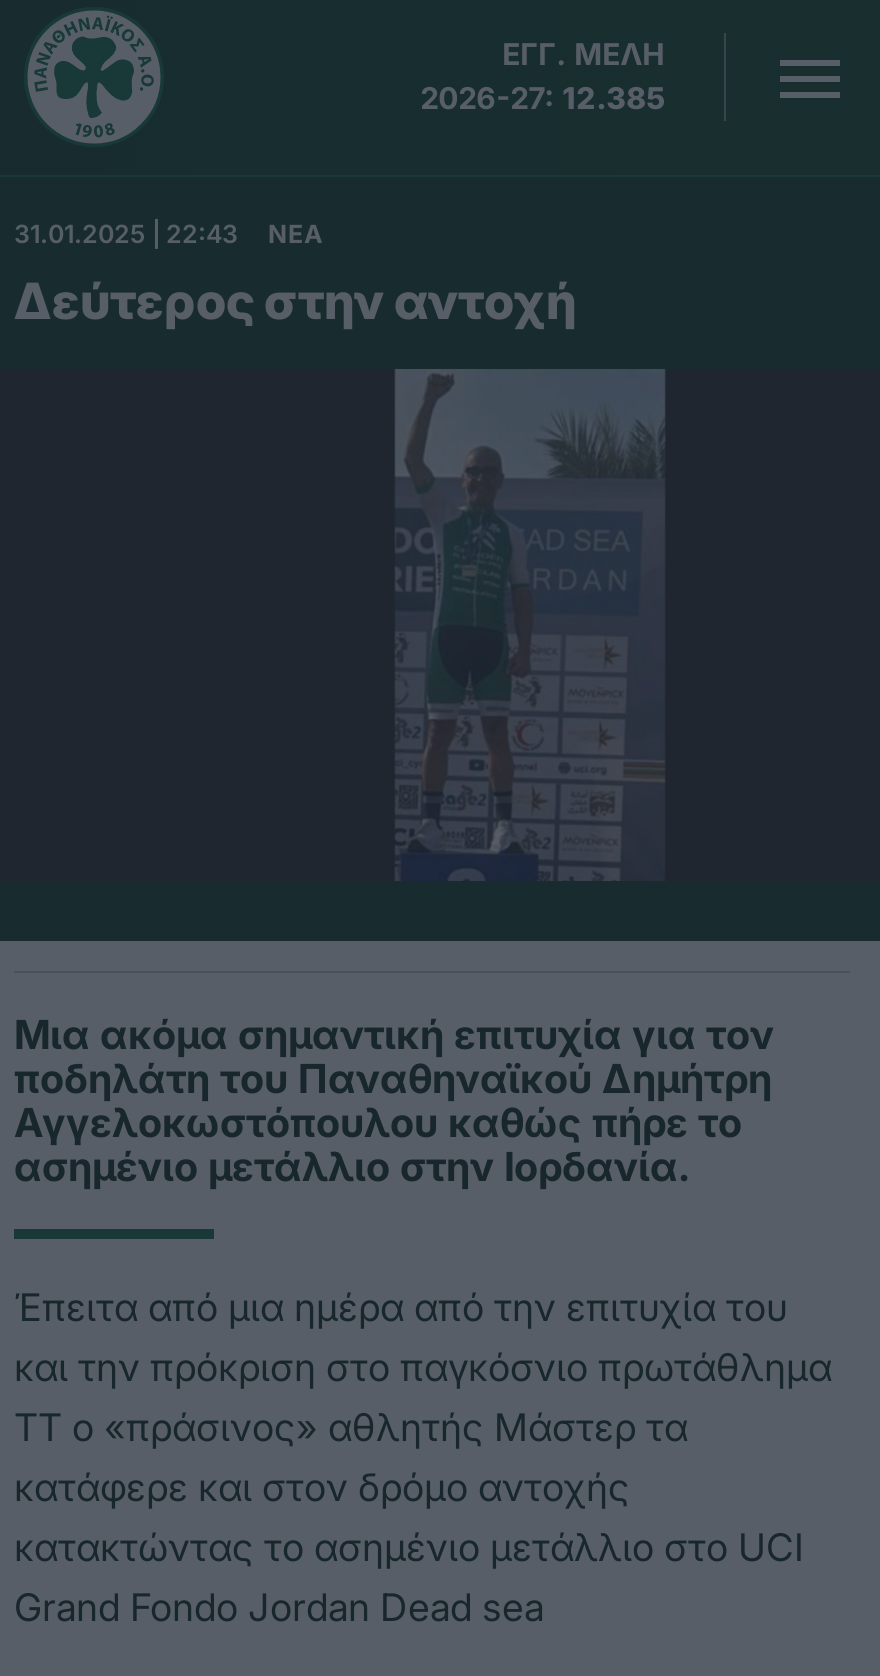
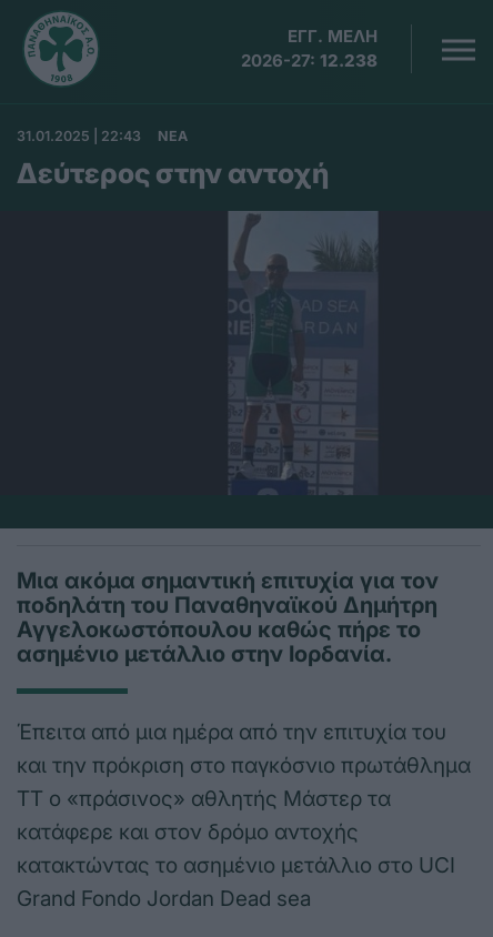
[420,79,664,117] 2026-27: 12.385 -> [241,50,378,71] 2026-27: 12.238

